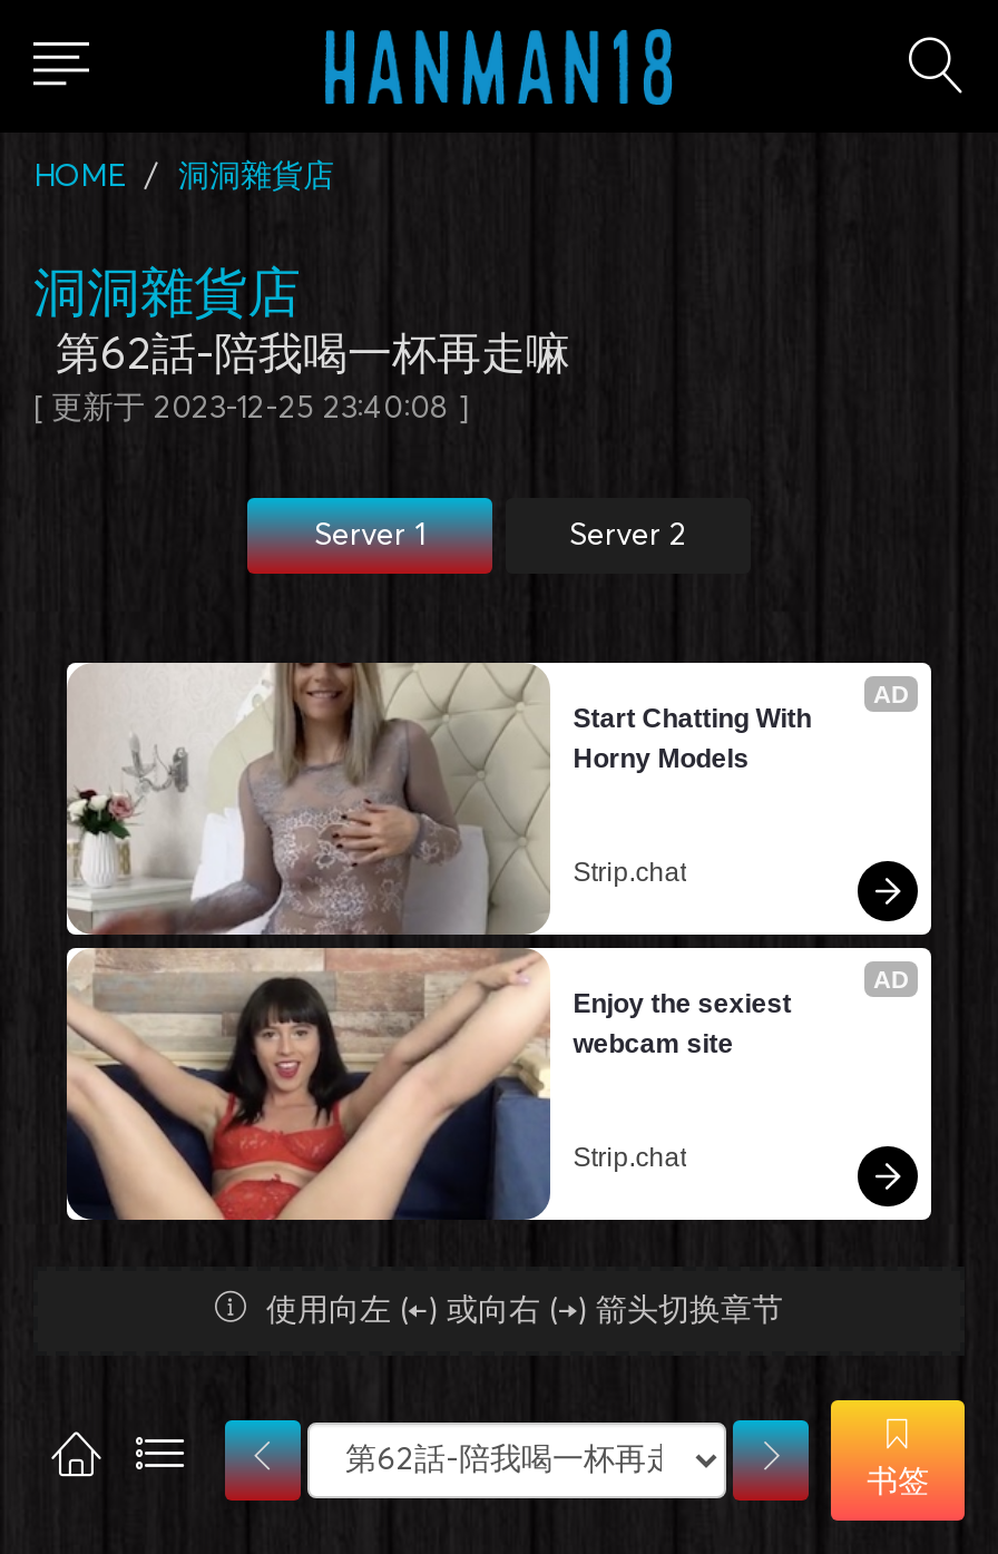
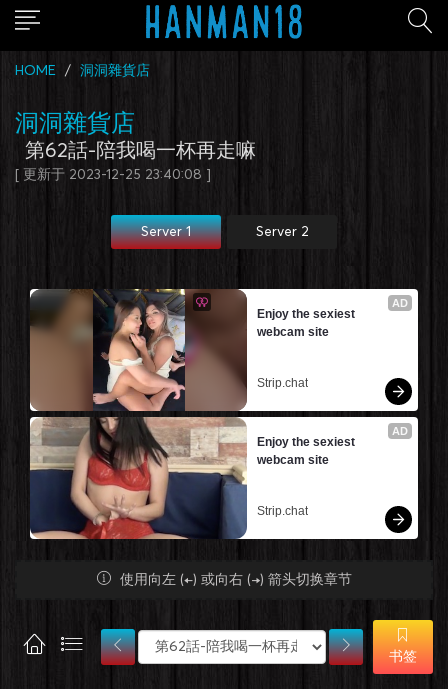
[65,661,811,1222] [image] | Start Chatting With | Horny Models -> [30,288,355,540] [image] | Enjoy the sexiest | webcam site

